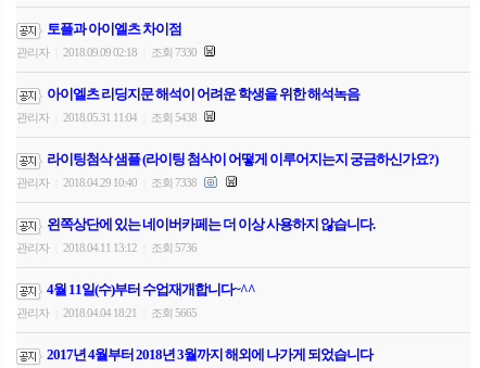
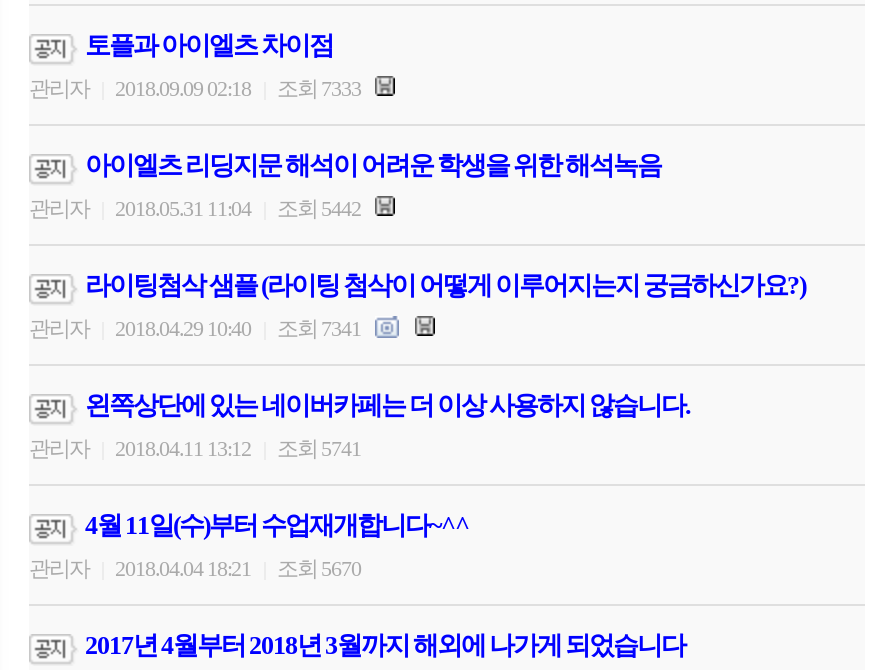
[16,45,199,58] 관리자 2018.09.09 02:18 조회 7330 -> [29,76,365,100] 관리자 2018.09.09 02:18 조회 7333
[16,111,199,124] 관리자 2018.05.31 11:04 조회 5438 -> [29,196,365,220] 관리자 2018.05.31 11:04 조회 5442
[16,176,199,189] 관리자 2018.04.29 10:40 조회 7338 -> [29,316,365,340] 관리자 2018.04.29 10:40 조회 7341
[16,241,197,254] 관리자 2018.04.11 13:12 조회 5736 -> [29,436,361,460] 관리자 2018.04.11 13:12 조회 5741
[16,306,197,319] 관리자 2018.04.04 18:21 조회 5665 -> [29,556,361,580] 관리자 2018.04.04 18:21 조회 5670

